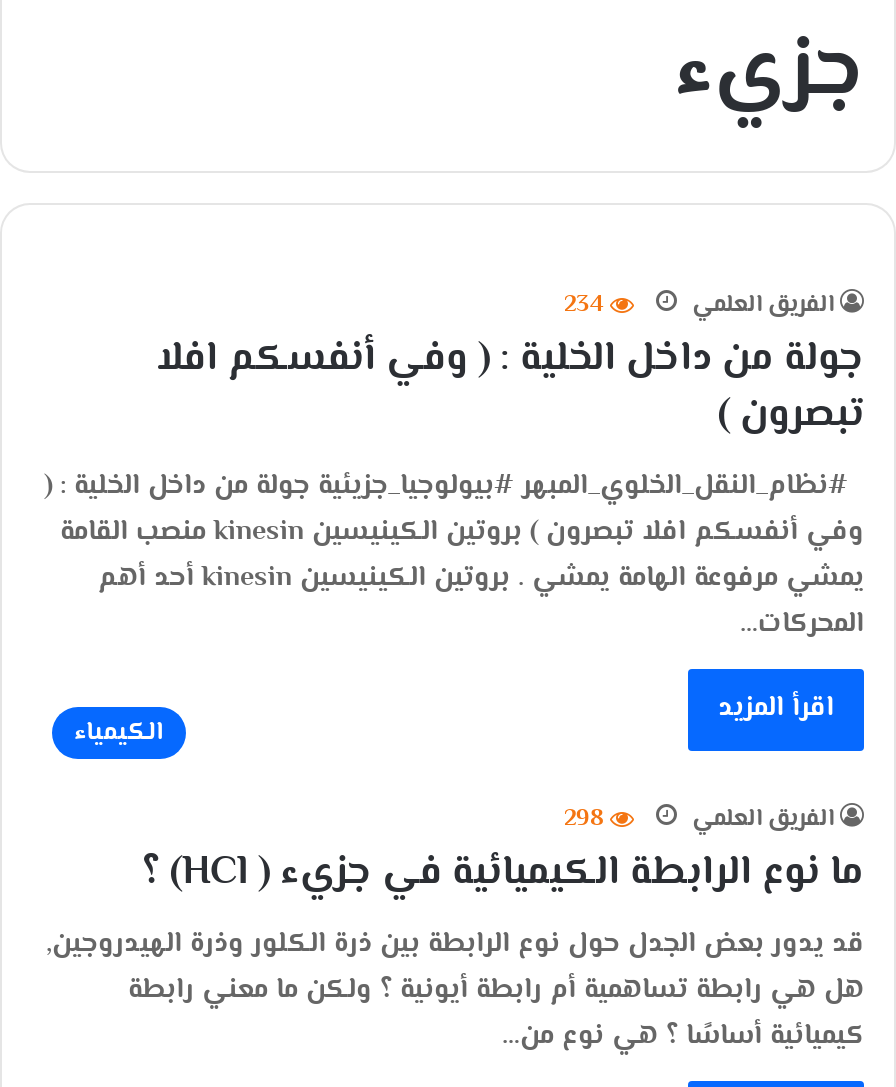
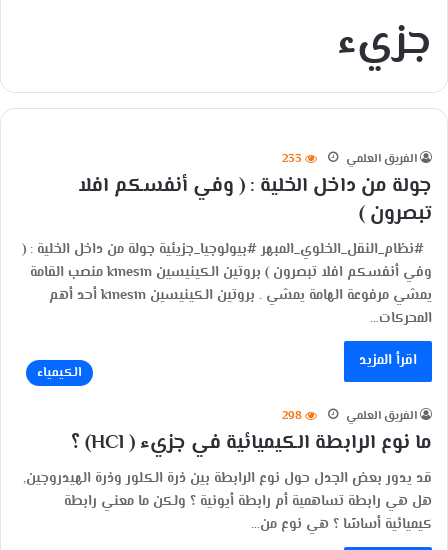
[564,287,604,325] 234 -> [282,150,302,169] 233

